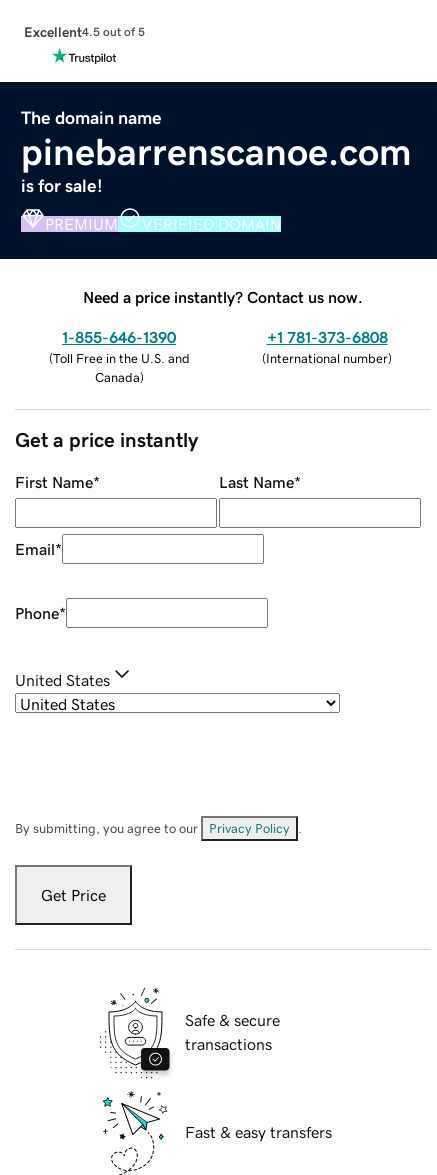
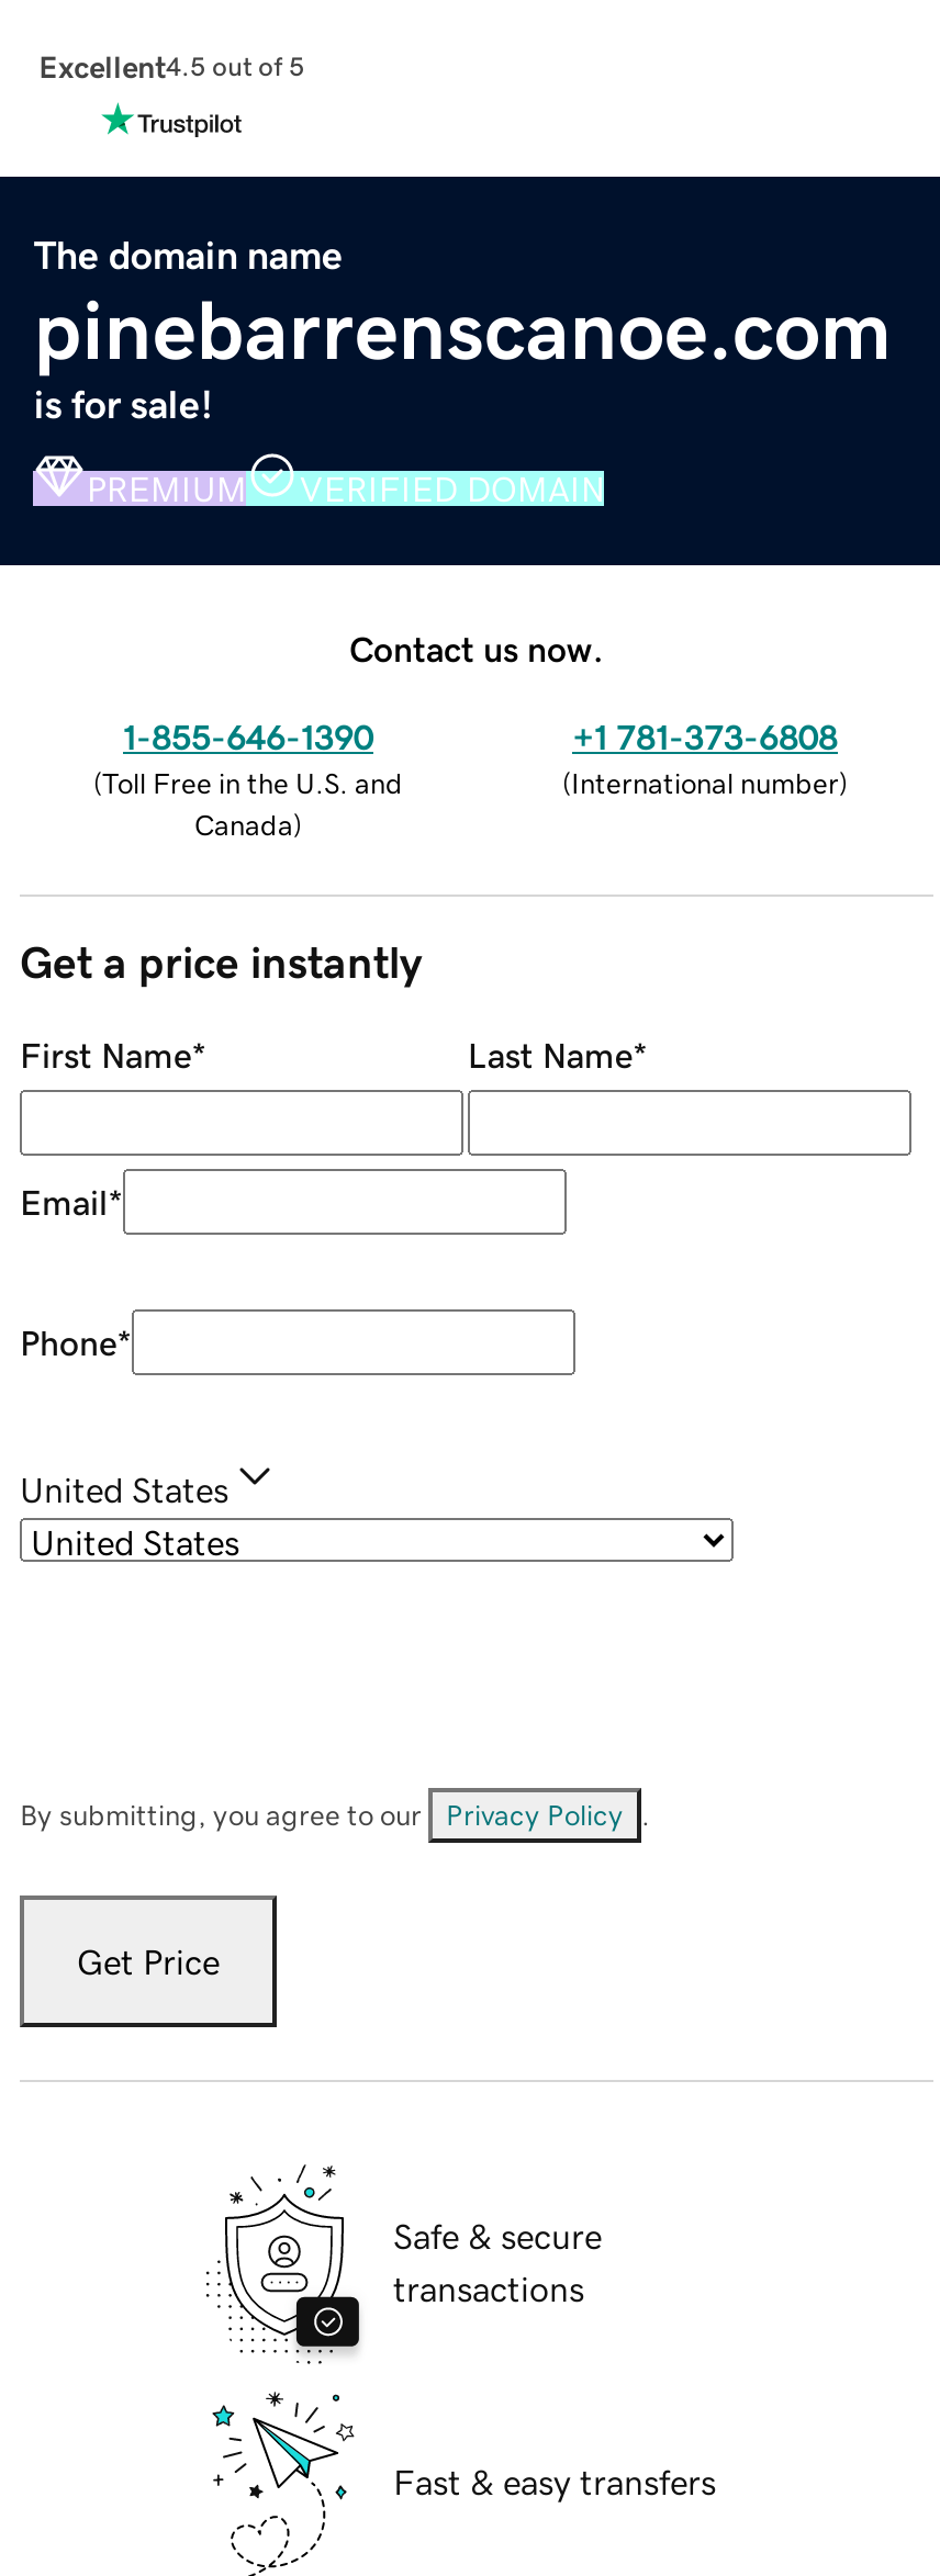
[83,289,363,305] Need a price instantly? Contact us now. -> [349,630,604,665] Contact us now.

